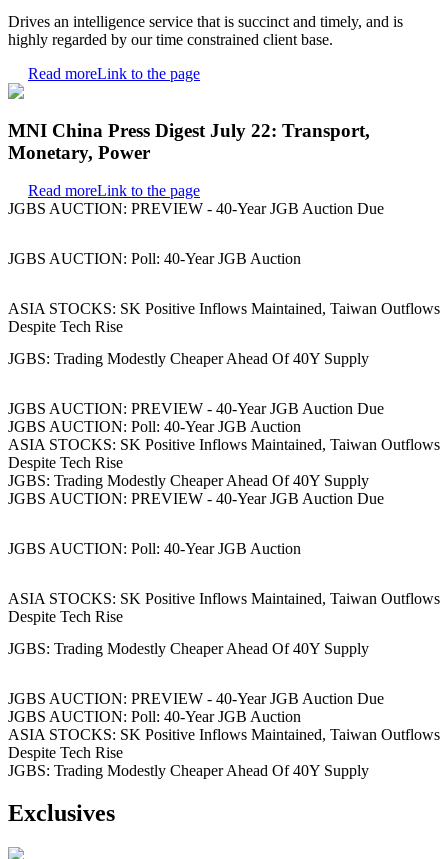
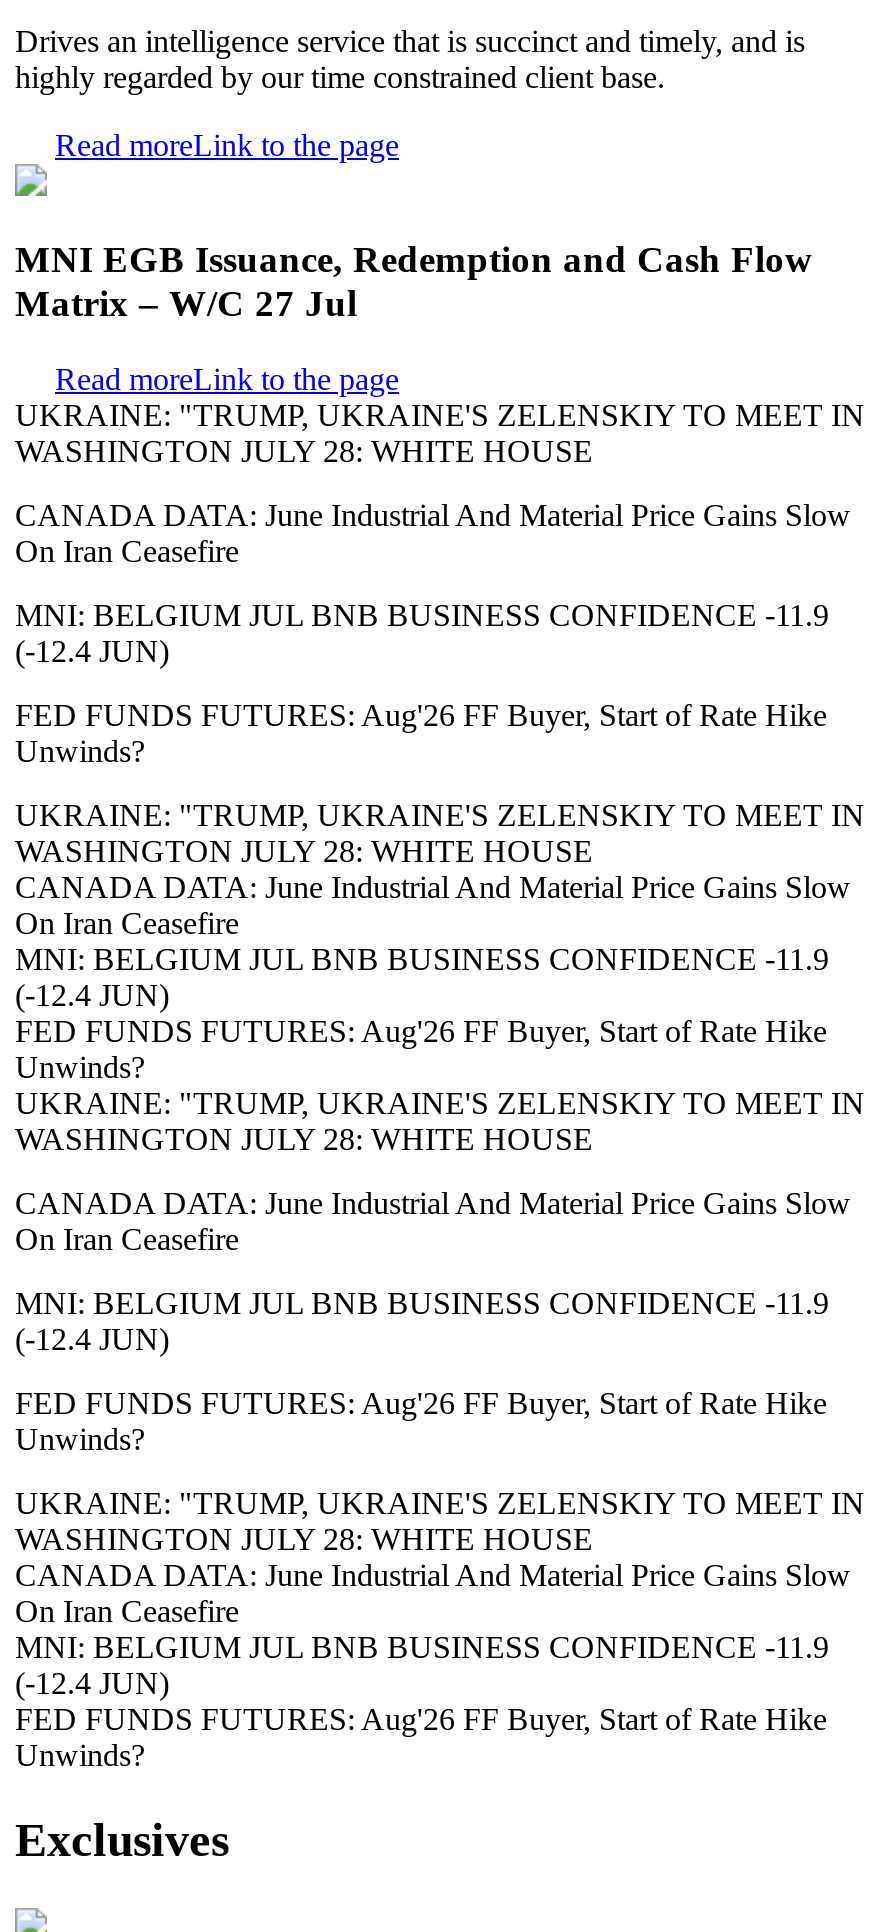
[8,119,370,162] MNI China Press Digest July 22: Transport, | Monetary, Power -> [15,237,813,323] MNI EGB Issuance, Redemption and Cash Flow | Matrix – W/C 27 Jul
[8,200,384,217] JGBS AUCTION: PREVIEW - 40-Year JGB Auction Due -> [15,398,865,468] UKRAINE: "TRUMP, UKRAINE'S ZELENSKIY TO MEET IN | WASHINGTON JULY 28: WHITE HOUSE
[8,250,301,267] JGBS AUCTION: Poll: 40-Year JGB Auction -> [15,498,851,568] CANADA DATA: June Industrial And Material Price Gains Slow | On Iran Ceasefire
[8,300,440,335] ASIA STOCKS: SK Positive Inflows Maintained, Taiwan Outflows | Despite Tech Rise -> [15,598,829,668] MNI: BELGIUM JUL BNB BUSINESS CONFIDENCE -11.9 | (-12.4 JUN)
[8,350,369,367] JGBS: Trading Modestly Cheaper Ahead Of 40Y Supply -> [15,698,827,768] FED FUNDS FUTURES: Aug'26 FF Buyer, Start of Rate Hike | Unwinds?
[8,400,440,507] JGBS AUCTION: PREVIEW - 40-Year JGB Auction Due | JGBS AUCTION: Poll: 40-Year JGB Auction | ASIA STOCKS: SK Positive Inflows Maintained, Taiwan Outflows | Despite Tech Rise | JGBS: Trading Modestly Cheaper Ahead Of 40Y Supply | JGBS AUCTION: PREVIEW - 40-Year JGB Auction Due -> [15,798,865,1156] UKRAINE: "TRUMP, UKRAINE'S ZELENSKIY TO MEET IN | WASHINGTON JULY 28: WHITE HOUSE | CANADA DATA: June Industrial And Material Price Gains Slow | On Iran Ceasefire | MNI: BELGIUM JUL BNB BUSINESS CONFIDENCE -11.9 | (-12.4 JUN) | FED FUNDS FUTURES: Aug'26 FF Buyer, Start of Rate Hike | Unwinds? | UKRAINE: "TRUMP, UKRAINE'S ZELENSKIY TO MEET IN | WASHINGTON JULY 28: WHITE HOUSE
[8,540,301,557] JGBS AUCTION: Poll: 40-Year JGB Auction -> [15,1186,851,1256] CANADA DATA: June Industrial And Material Price Gains Slow | On Iran Ceasefire
[8,590,440,625] ASIA STOCKS: SK Positive Inflows Maintained, Taiwan Outflows | Despite Tech Rise -> [15,1286,829,1356] MNI: BELGIUM JUL BNB BUSINESS CONFIDENCE -11.9 | (-12.4 JUN)
[8,640,369,657] JGBS: Trading Modestly Cheaper Ahead Of 40Y Supply -> [15,1386,827,1456] FED FUNDS FUTURES: Aug'26 FF Buyer, Start of Rate Hike | Unwinds?
[8,690,440,779] JGBS AUCTION: PREVIEW - 40-Year JGB Auction Due | JGBS AUCTION: Poll: 40-Year JGB Auction | ASIA STOCKS: SK Positive Inflows Maintained, Taiwan Outflows | Despite Tech Rise | JGBS: Trading Modestly Cheaper Ahead Of 40Y Supply -> [15,1486,865,1772] UKRAINE: "TRUMP, UKRAINE'S ZELENSKIY TO MEET IN | WASHINGTON JULY 28: WHITE HOUSE | CANADA DATA: June Industrial And Material Price Gains Slow | On Iran Ceasefire | MNI: BELGIUM JUL BNB BUSINESS CONFIDENCE -11.9 | (-12.4 JUN) | FED FUNDS FUTURES: Aug'26 FF Buyer, Start of Rate Hike | Unwinds?

